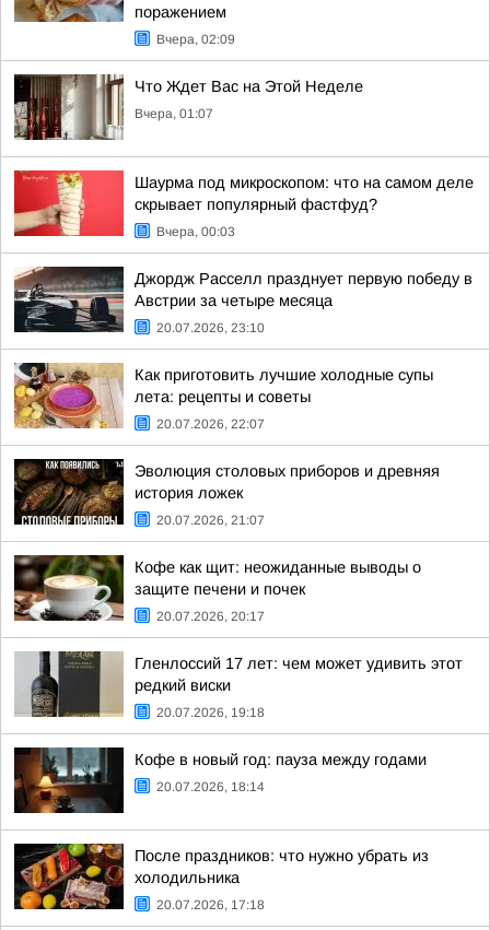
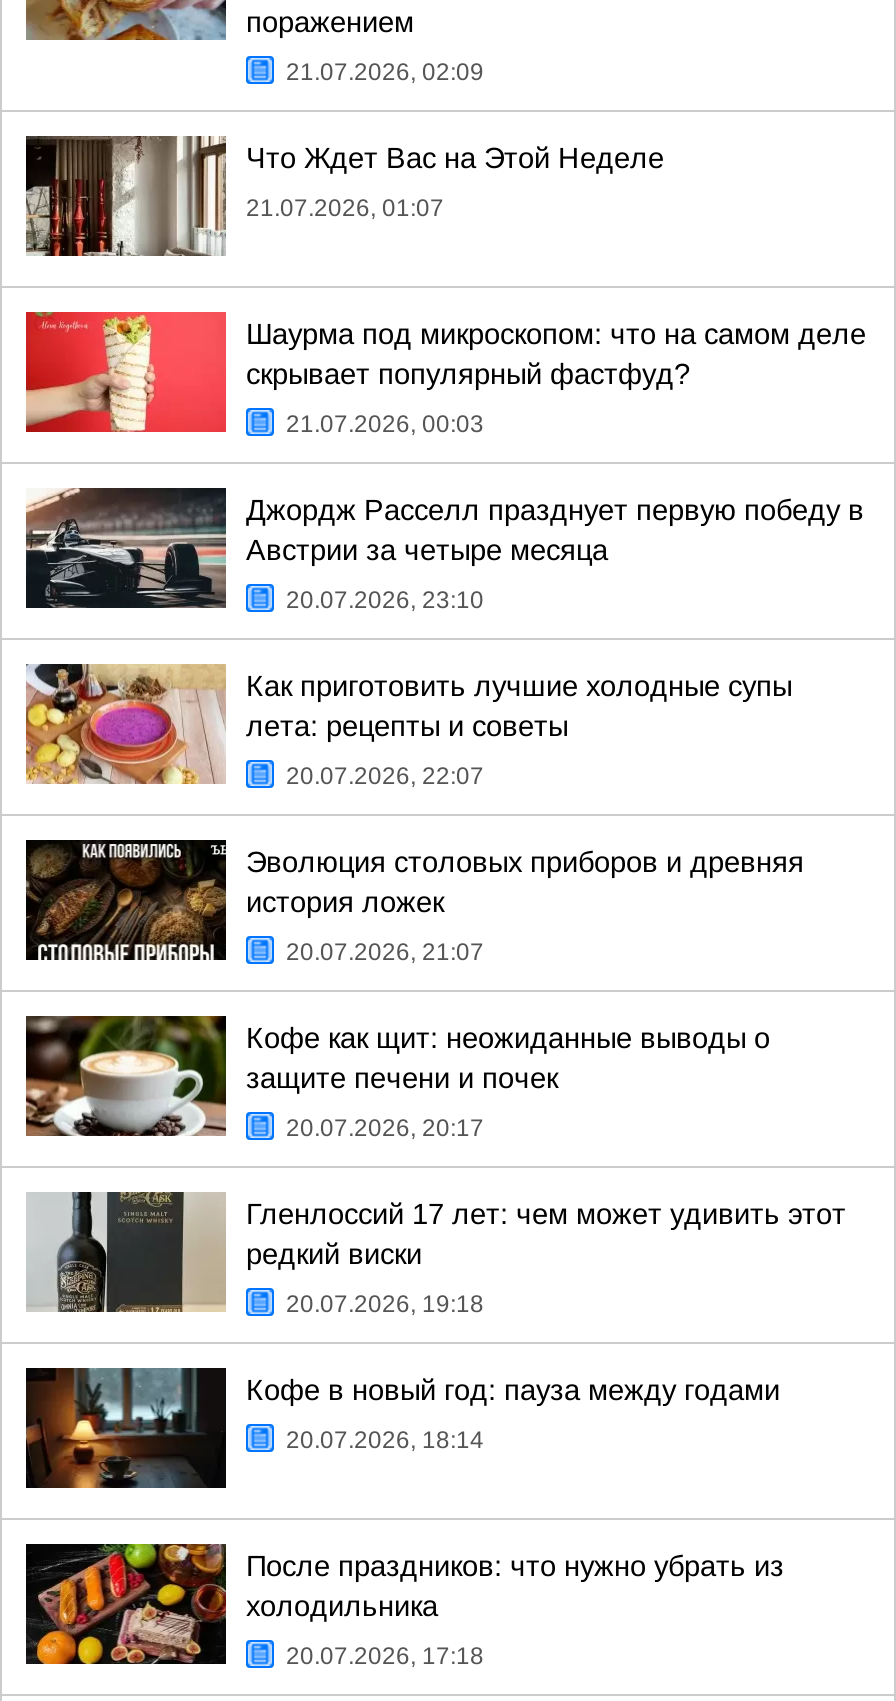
[156,32,235,47] Вчера, 02:09 -> [286,58,484,86] 21.07.2026, 02:09
[135,106,213,121] Вчера, 01:07 -> [246,194,444,222] 21.07.2026, 01:07
[156,224,235,239] Вчера, 00:03 -> [286,410,484,438] 21.07.2026, 00:03

